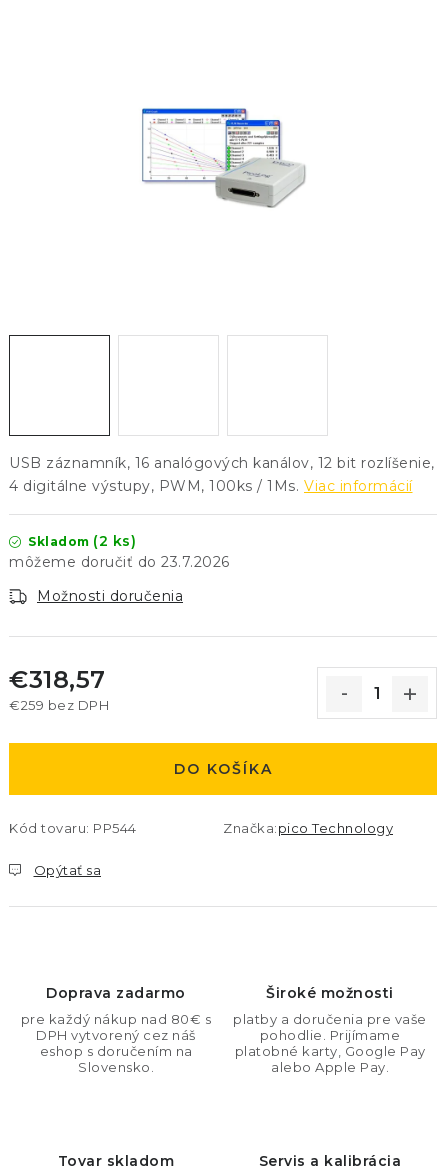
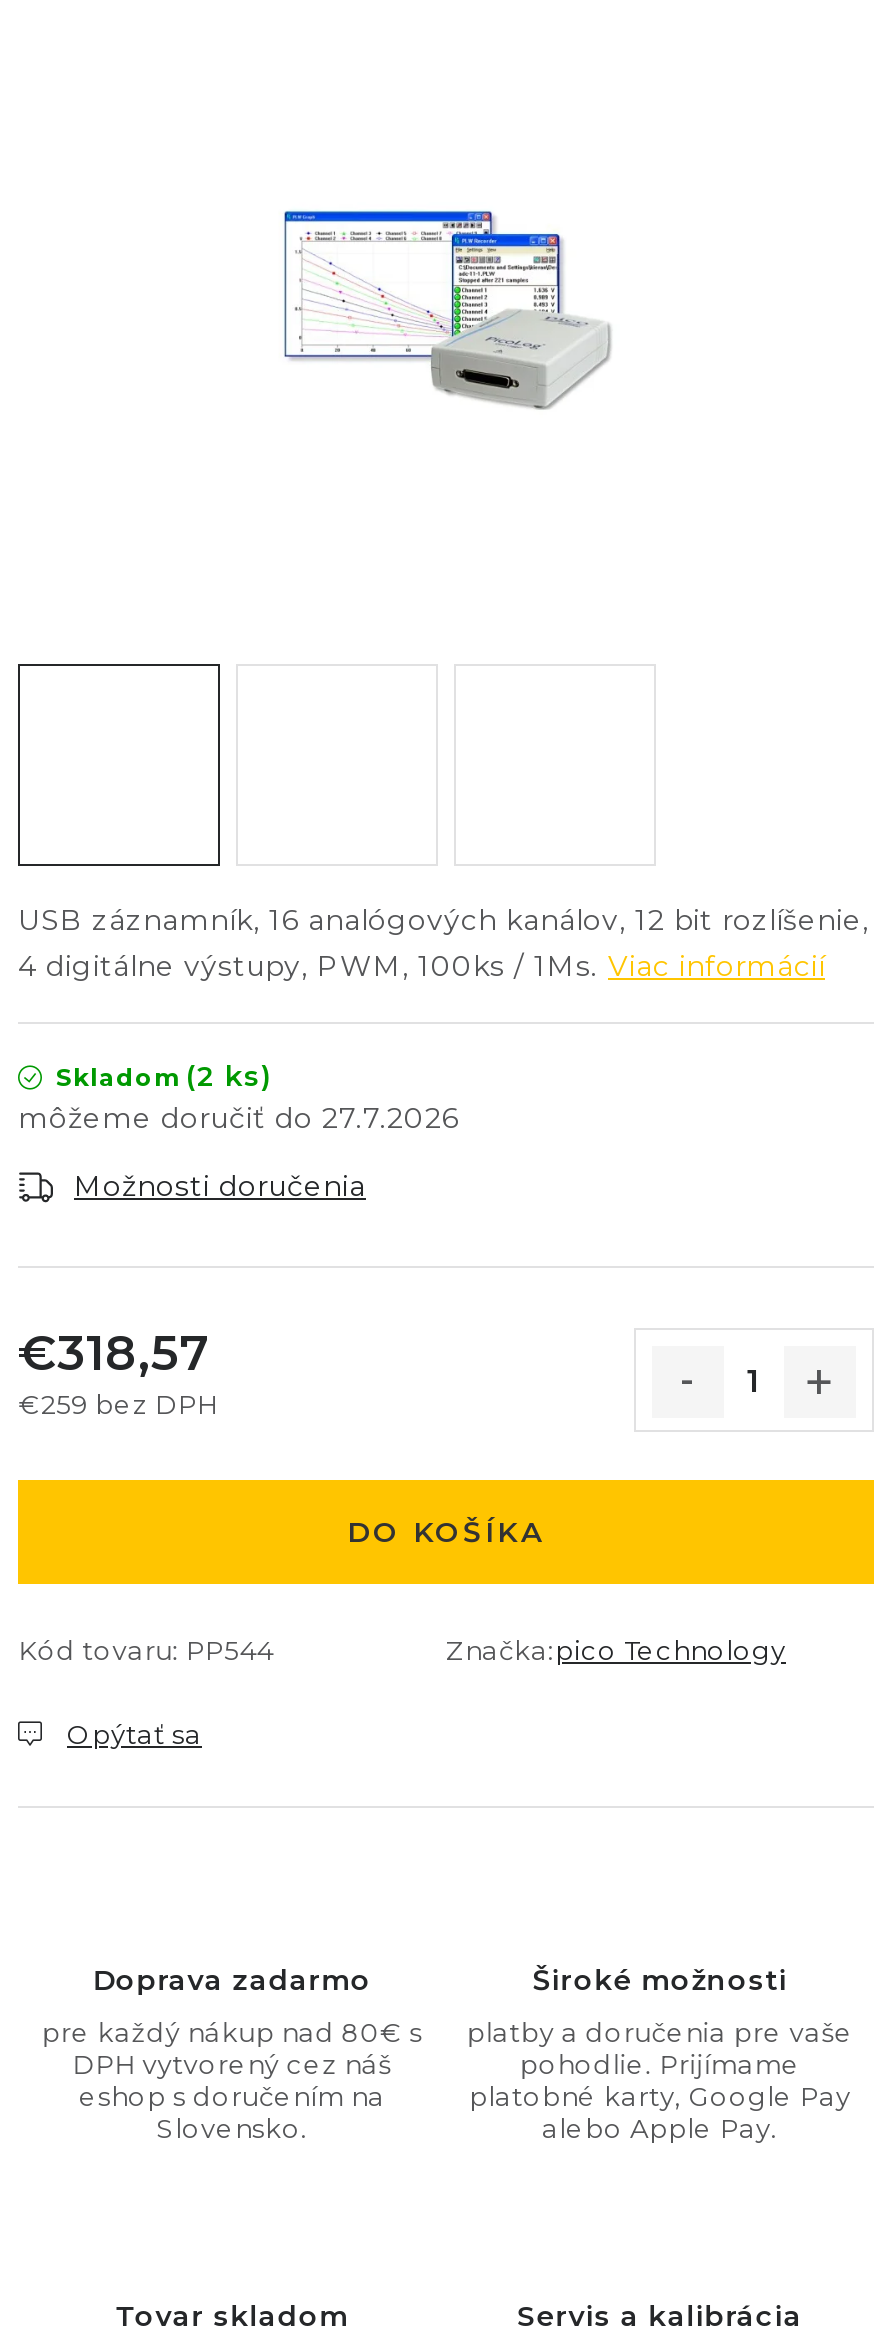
[161,553,229,571] 23.7.2026 -> [322,1100,459,1136] 27.7.2026

